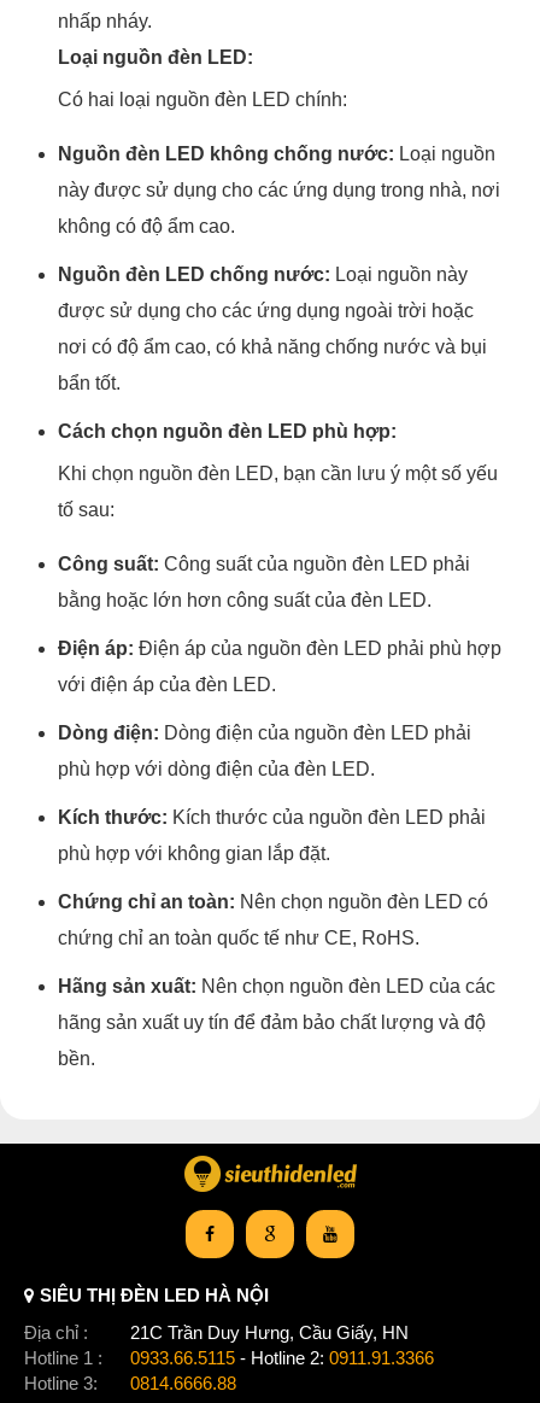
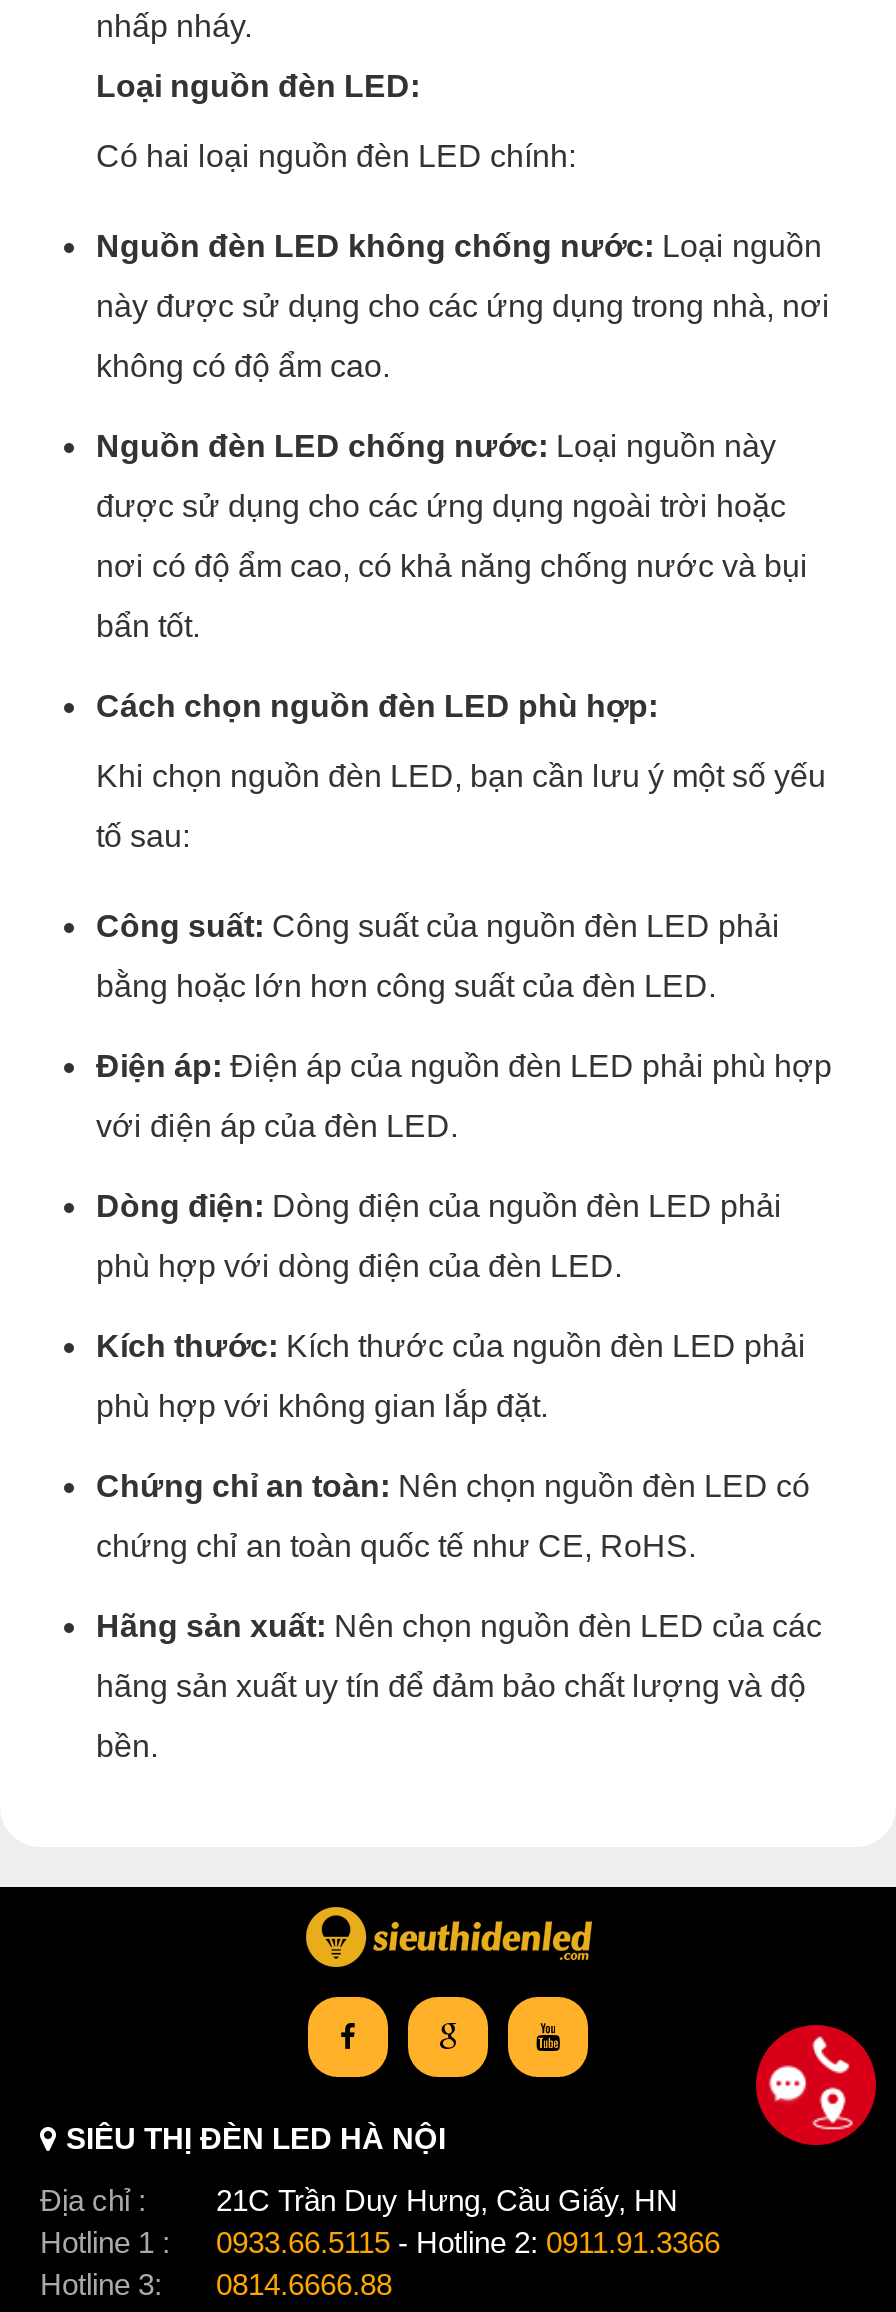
none -> [754,2023,878,2147] [image]

